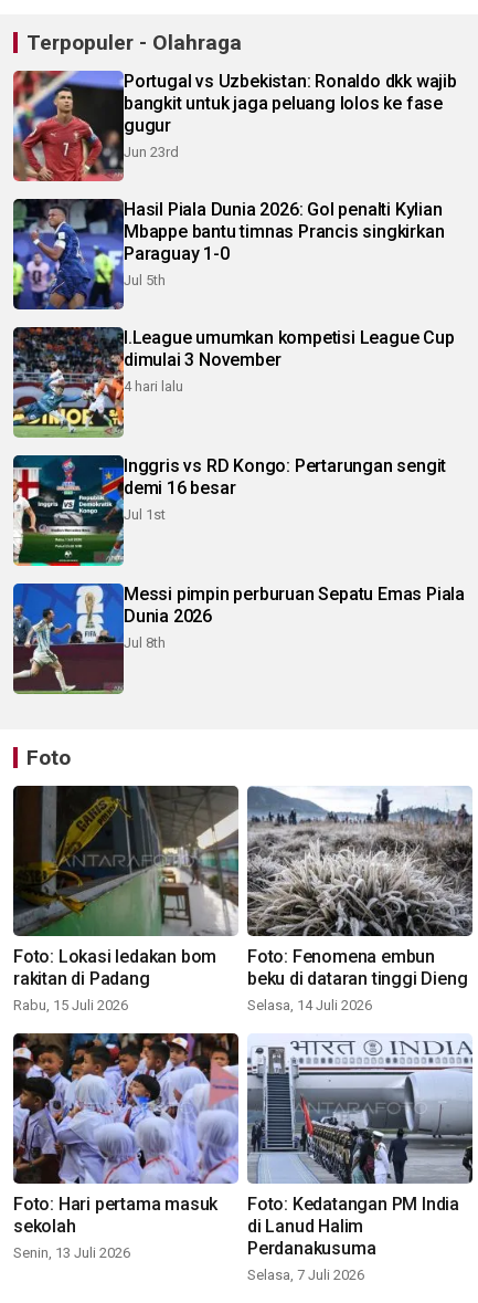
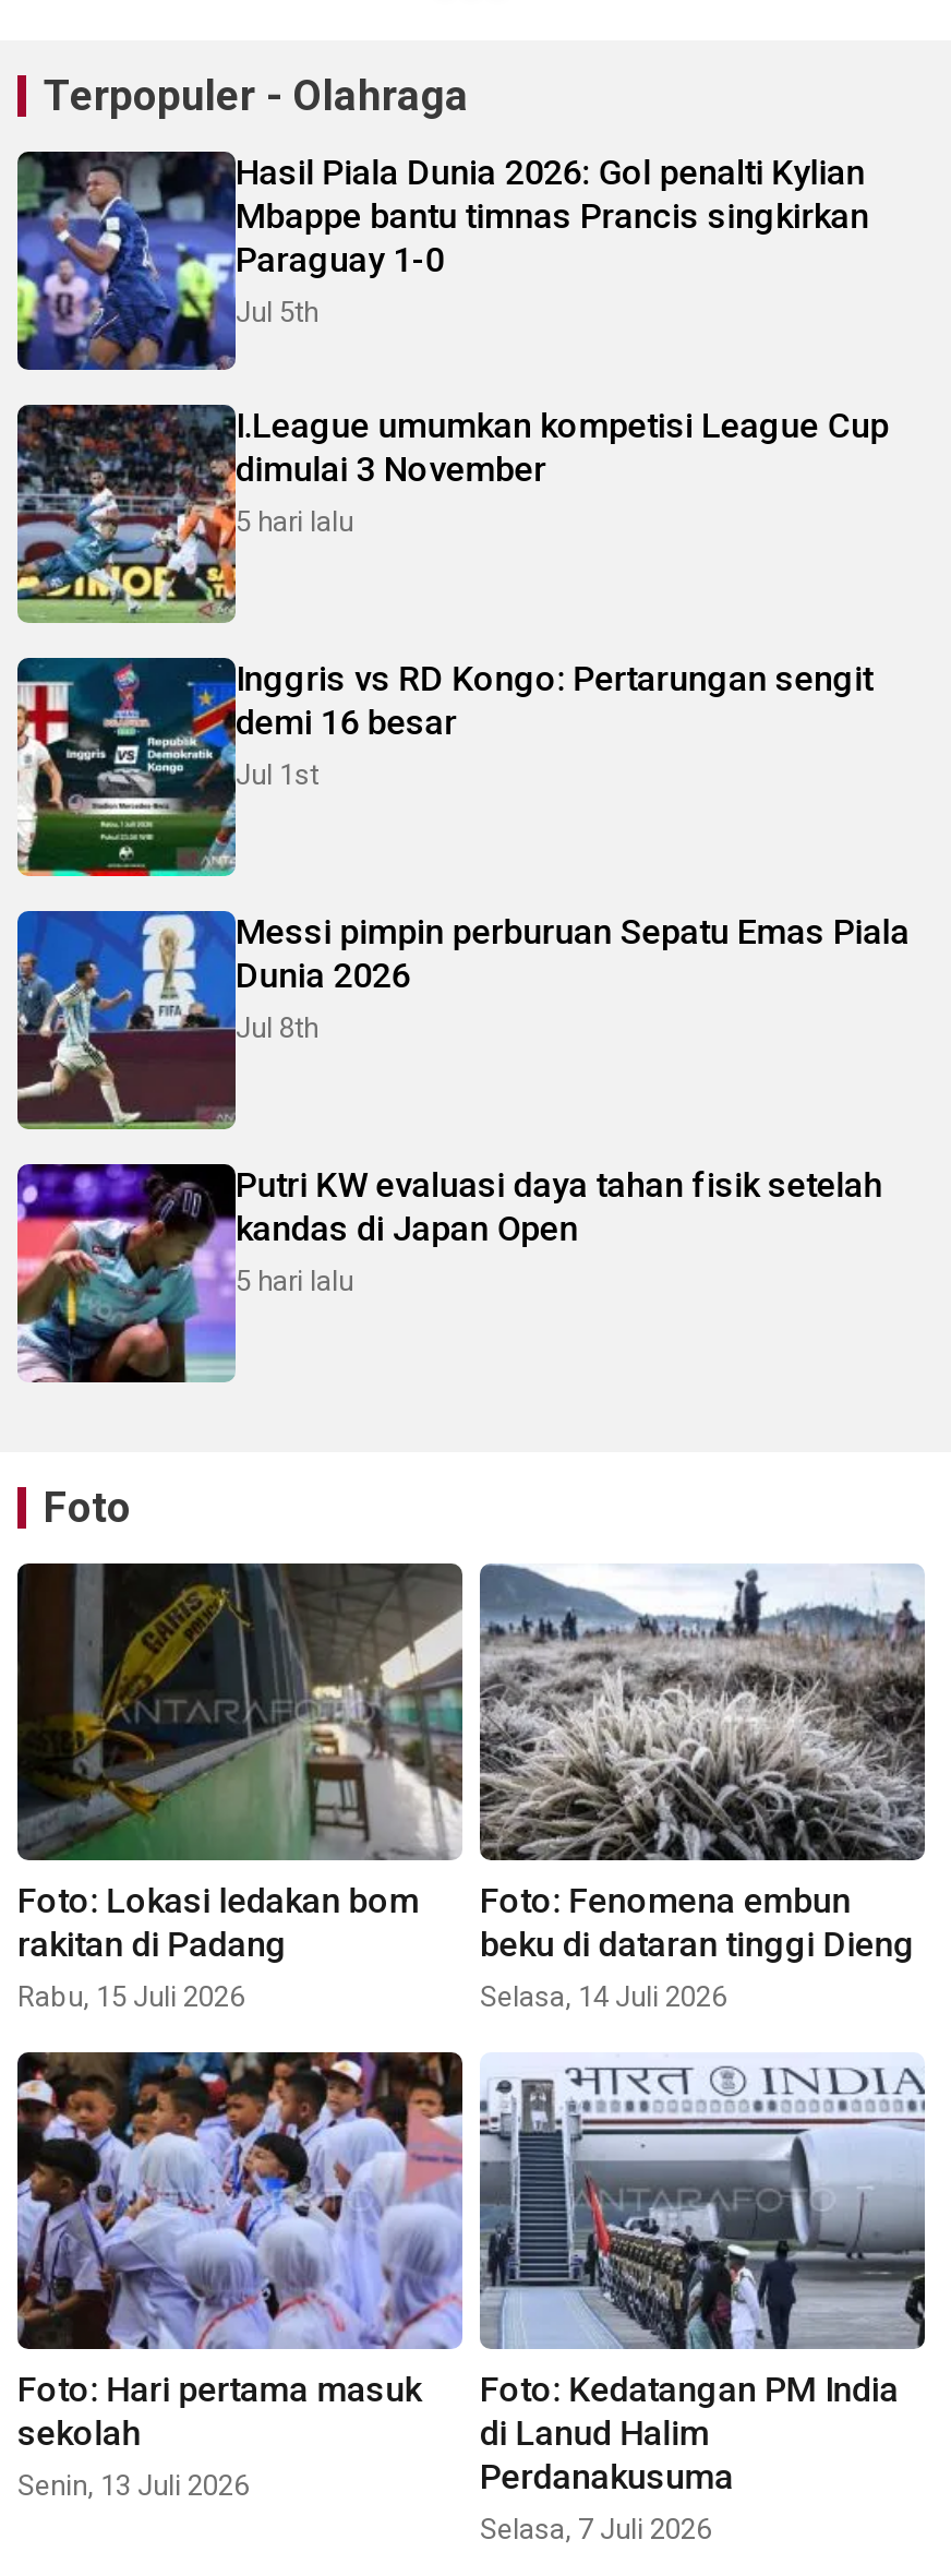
[12,70,457,182] [image] | Portugal vs Uzbekistan: Ronaldo dkk wajib | bangkit untuk jaga peluang lolos ke fase | gugur | Jun 23rd -> none
moved [11,198,454,371] -> [13,149,889,491]: [image] | Hasil Piala Dunia 2026: Gol penalti Kylian | Mbappe bantu timnas Prancis singkirkan | Paraguay 1-0 | Jul 5th | I.League umumkan kompetisi League Cup | dimulai 3 November
moved [11,325,465,651] -> [13,400,910,1045]: [image] | Inggris vs RD Kongo: Pertarungan sengit | demi 16 besar | Jul 1st | Messi pimpin perburuan Sepatu Emas Piala | Dunia 2026 | Jul 8th
[124,378,183,395] 4 hari lalu -> [236,506,353,539] 5 hari lalu
none -> [15,1162,883,1385] [image] | Putri KW evaluasi daya tahan fisik setelah | kandas di Japan Open | 5 hari lalu

